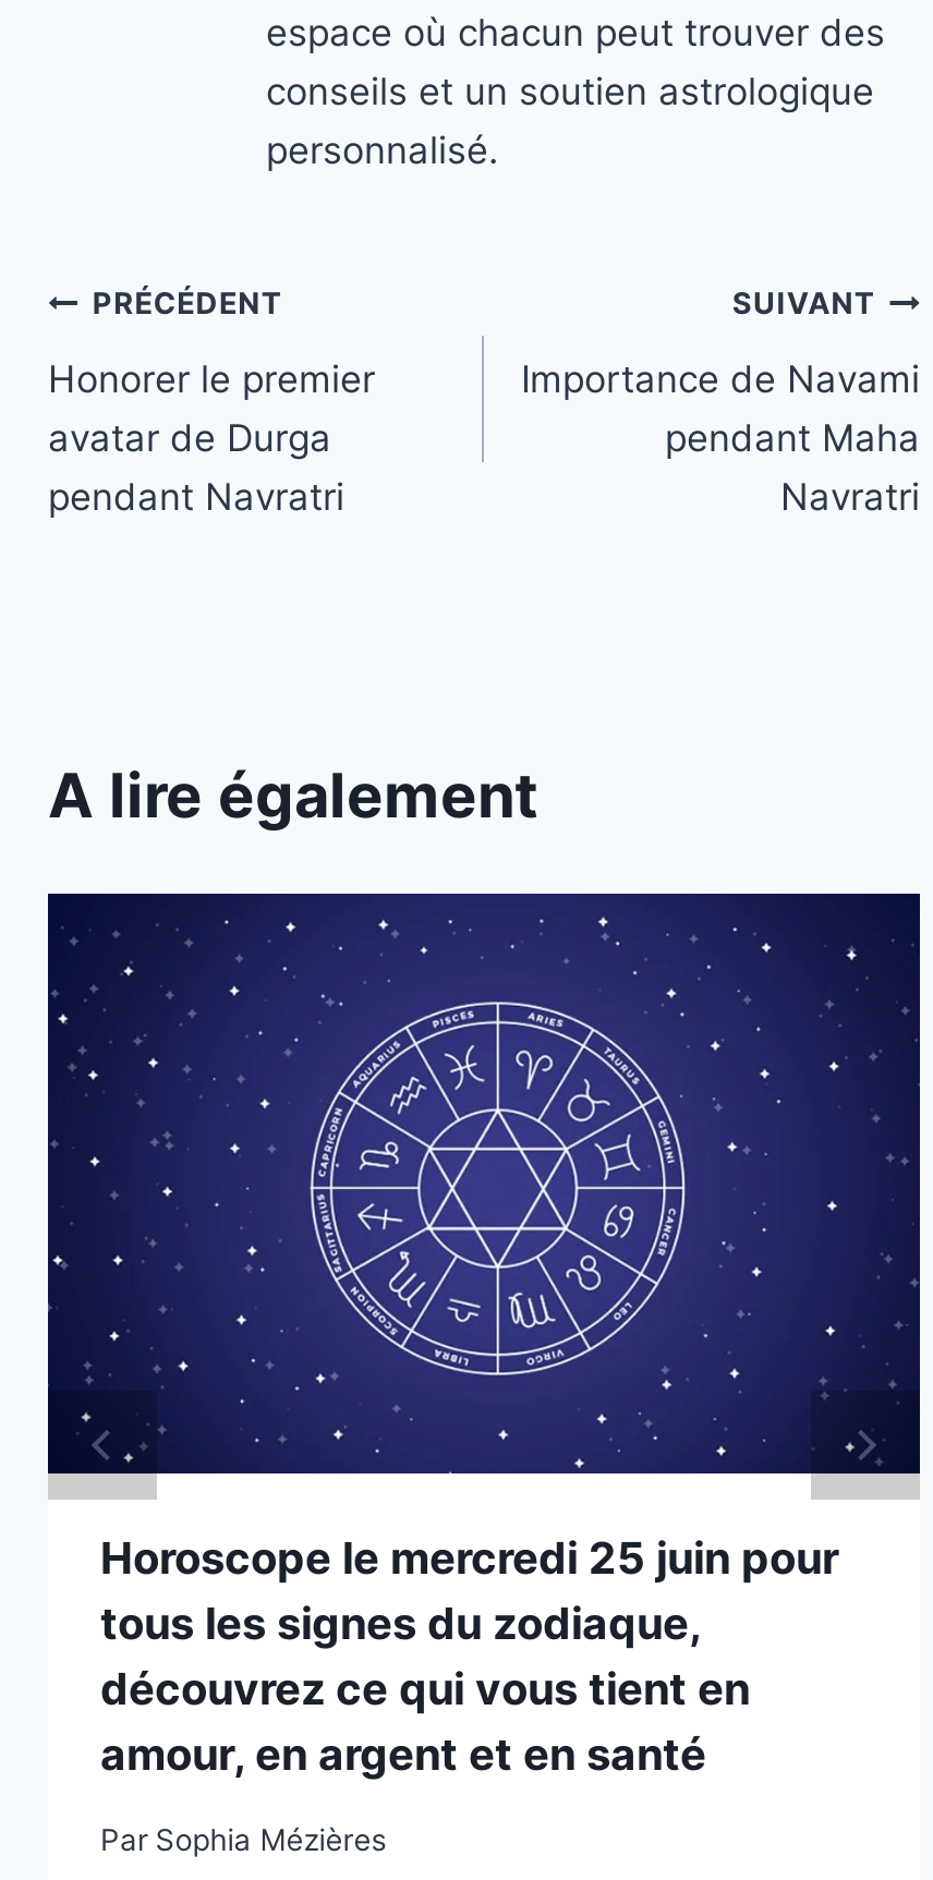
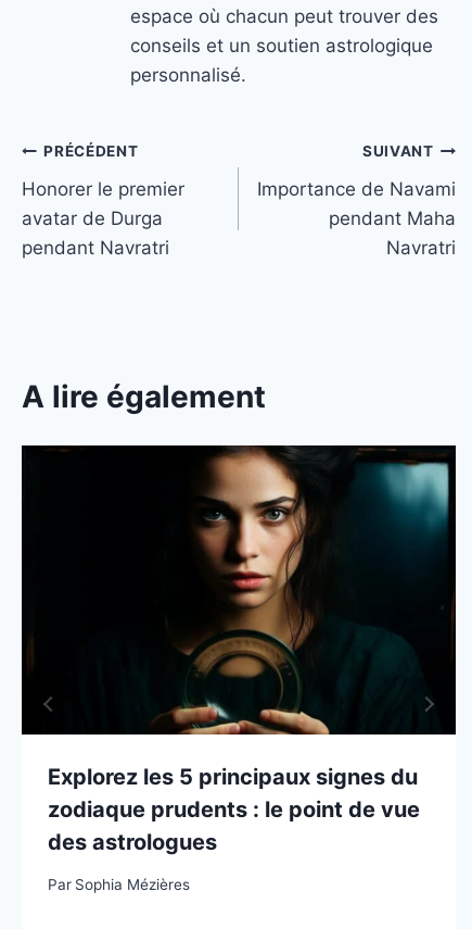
[46,892,920,1781] [image] | Horoscope le mercredi 25 juin pour | tous les signes du zodiaque, | découvrez ce qui vous tient en | amour, en argent et en santé -> [22,445,456,855] [image] | Explorez les 5 principaux signes du | zodiaque prudents : le point de vue | des astrologues

